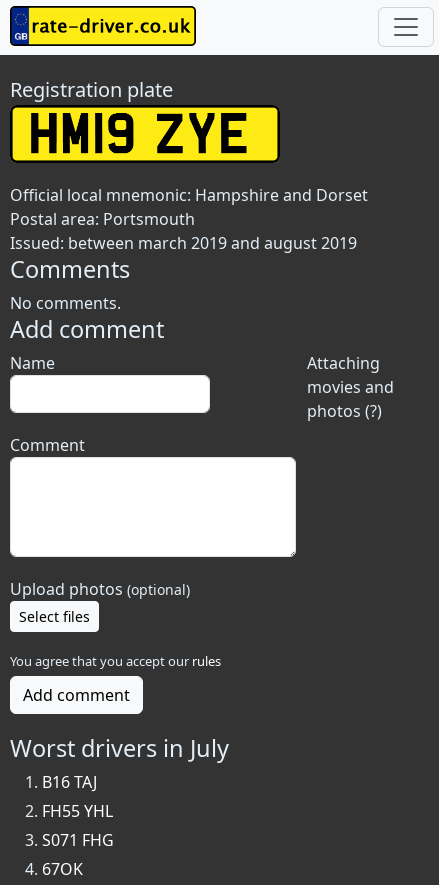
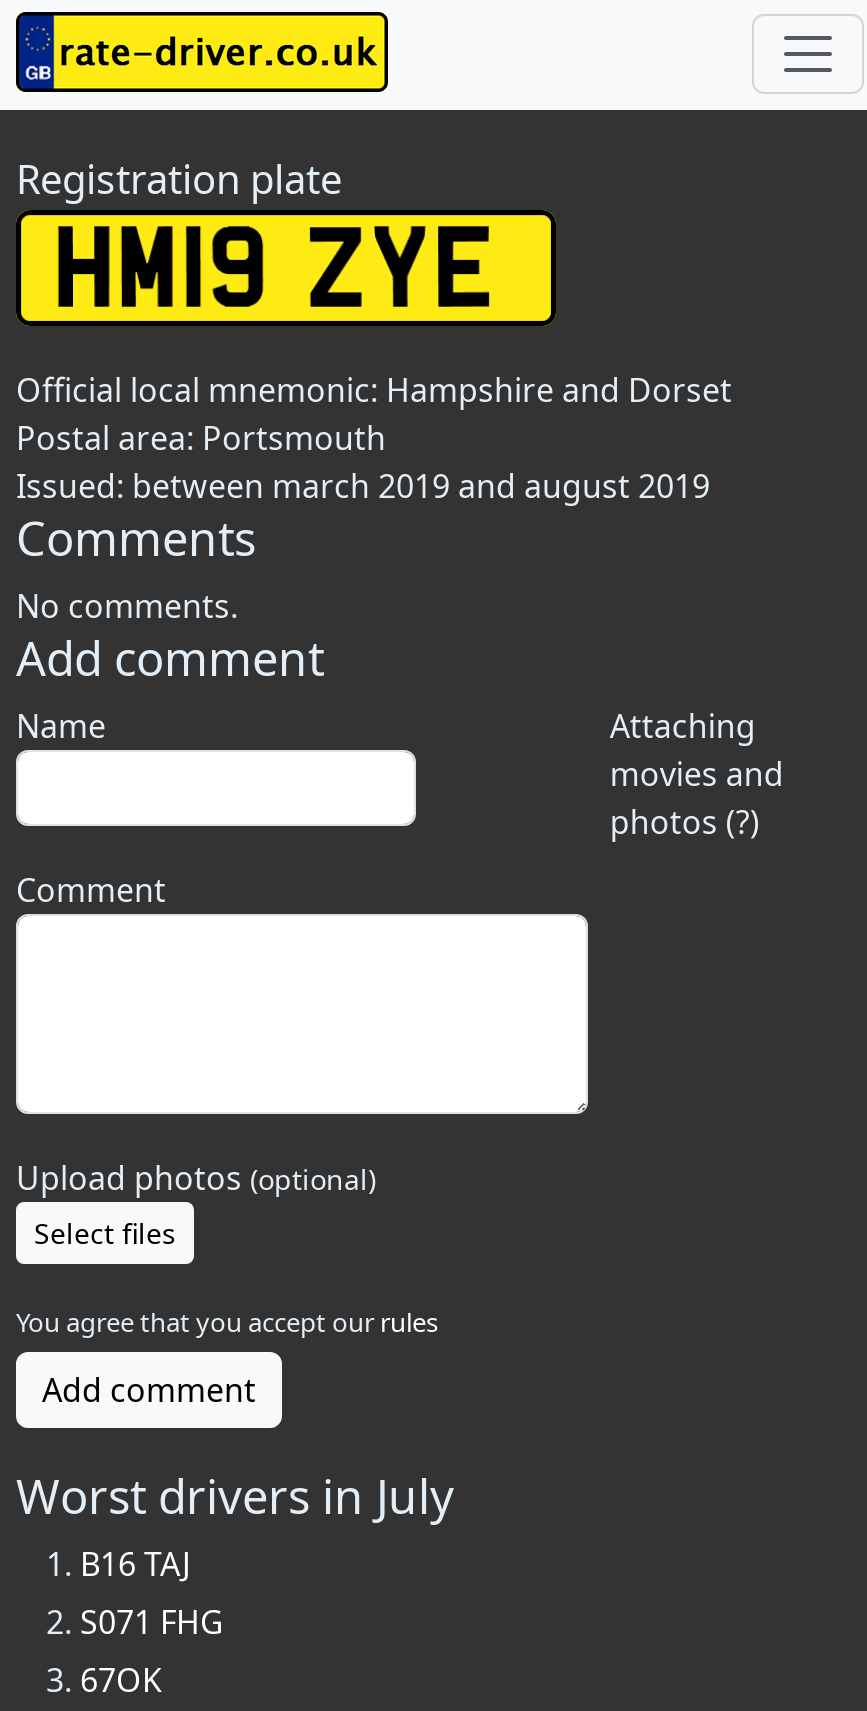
[42,800,113,822] FH55 YHL -> none

